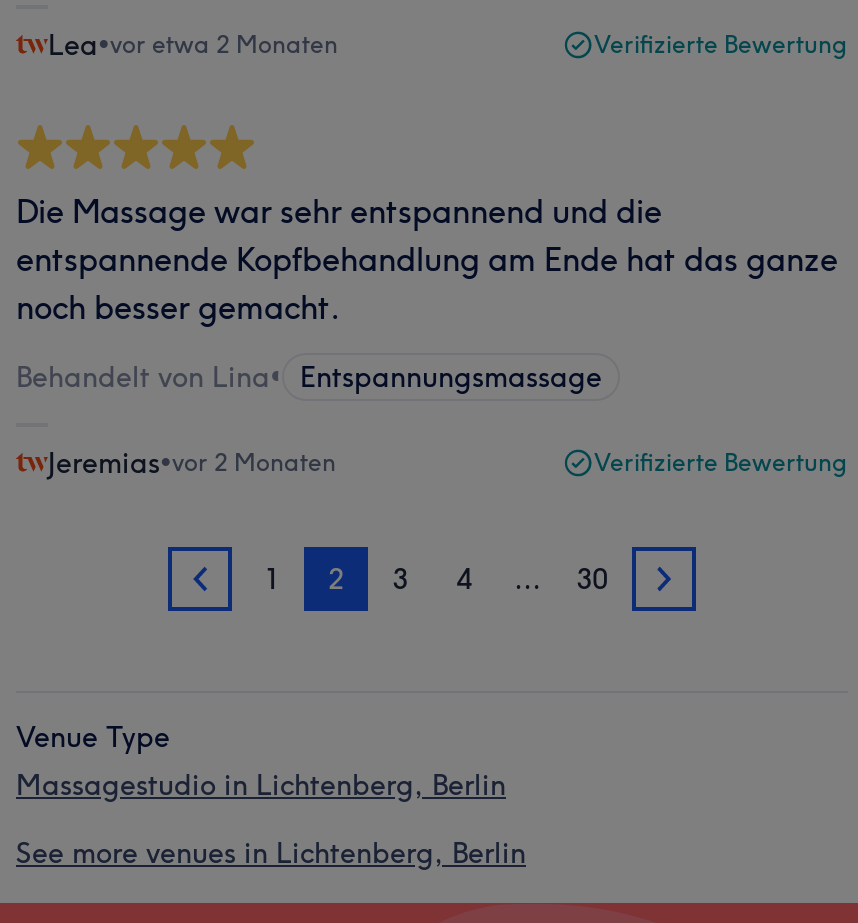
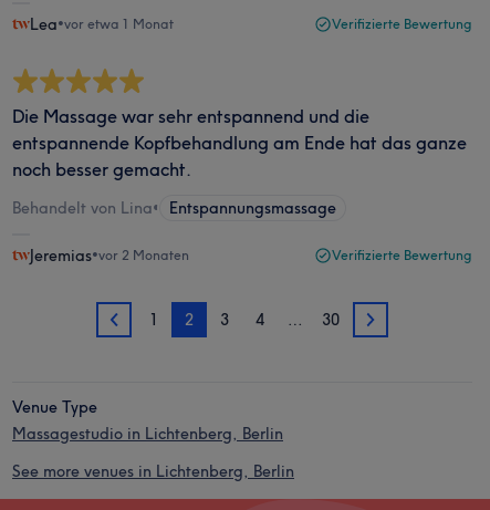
[48,27,338,63] Lea•vor etwa 2 Monaten -> [30,14,174,34] Lea•vor etwa 1 Monat

